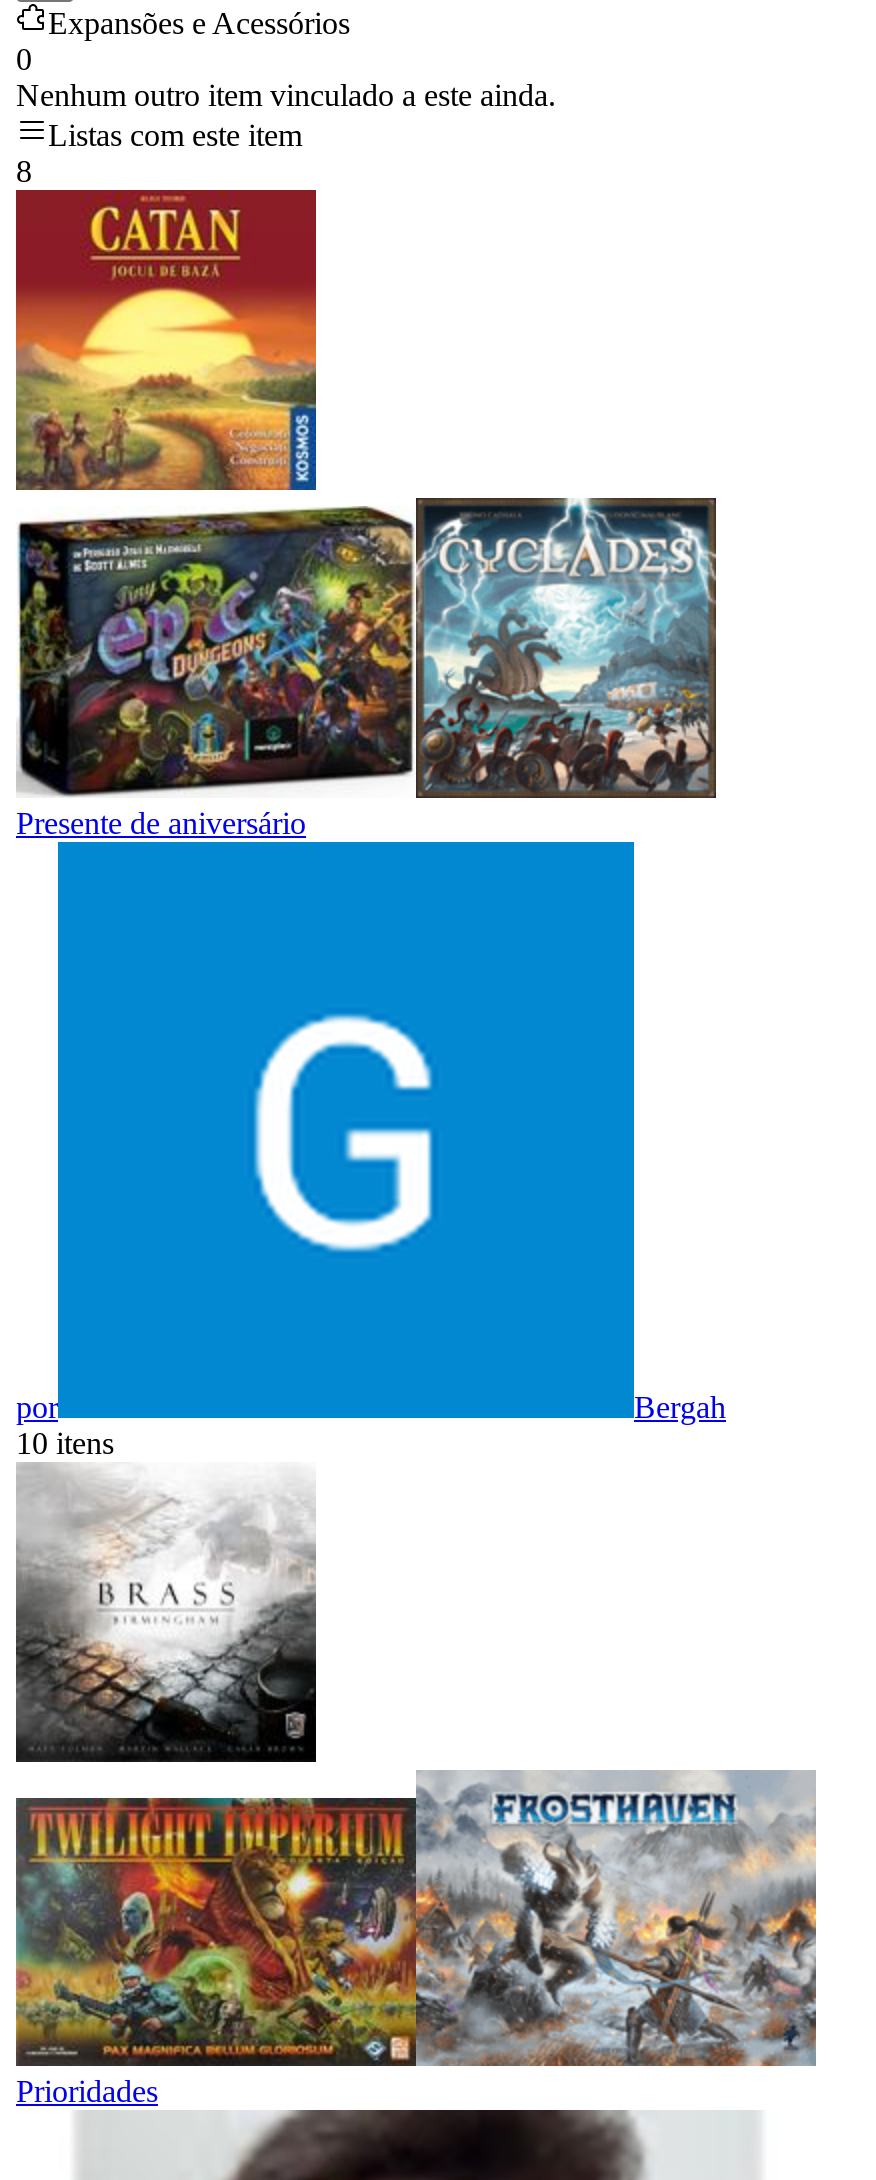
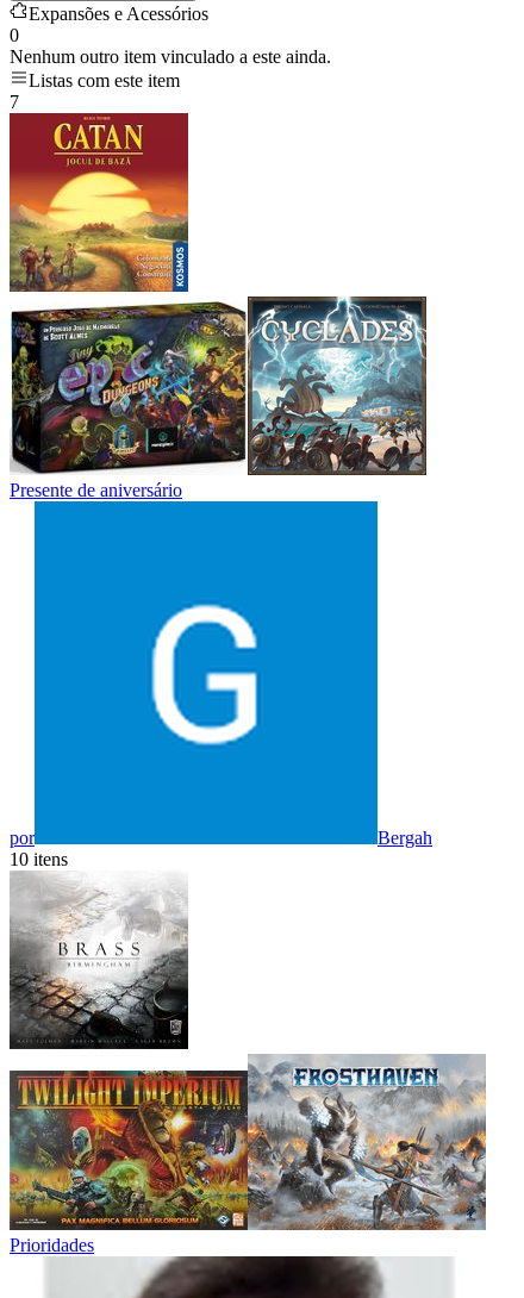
[16,153,32,187] 8 -> [10,91,19,112] 7

